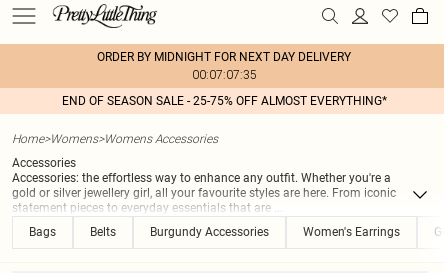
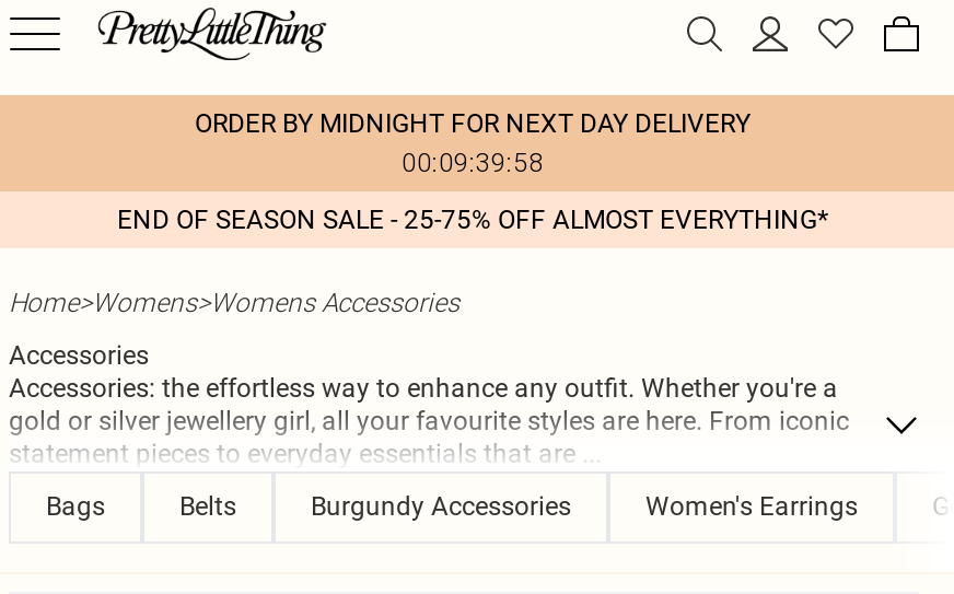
[191,67,256,82] 00:07:07:35 -> [402,145,544,178] 00:09:39:58

